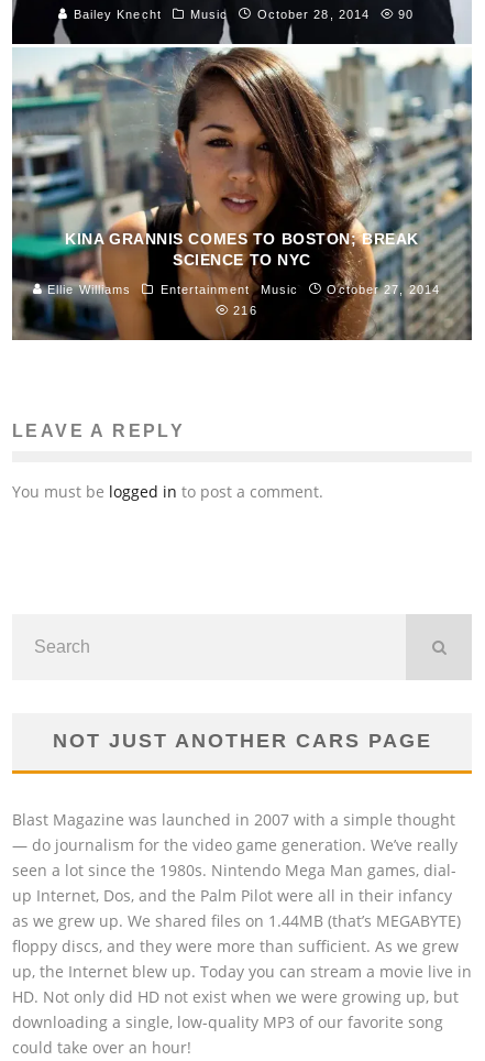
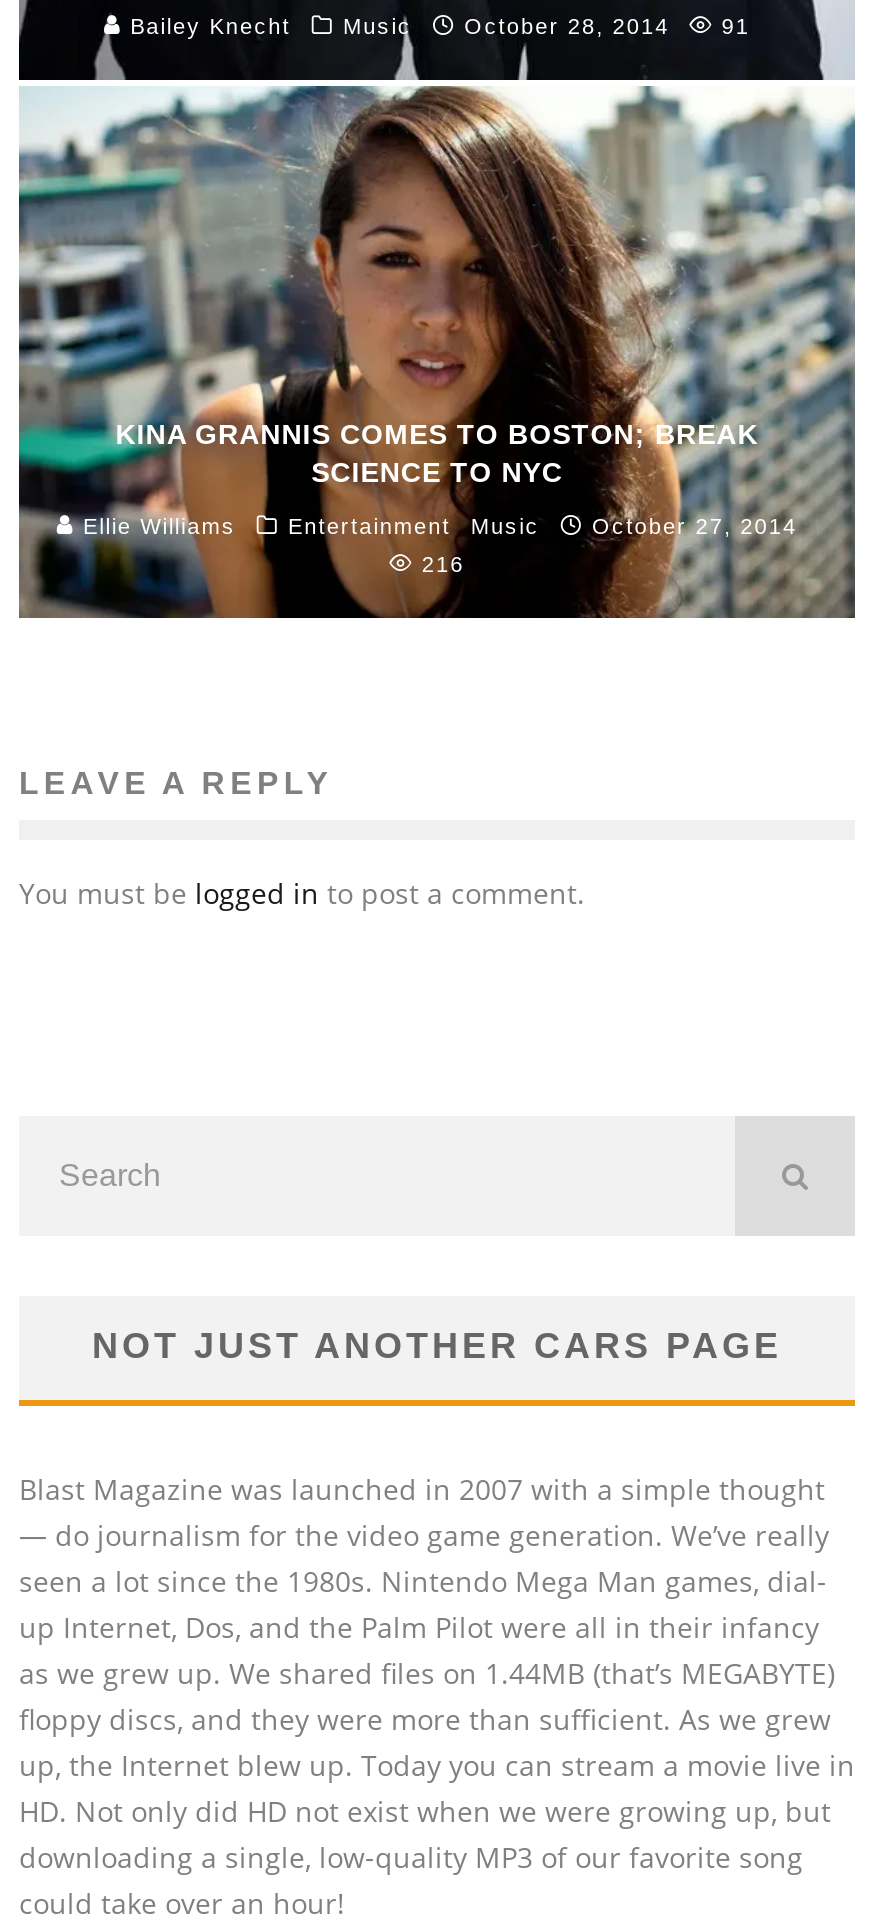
[257,8,414,21] October 28, 2014 90 -> [464,15,750,39] October 28, 2014 91

